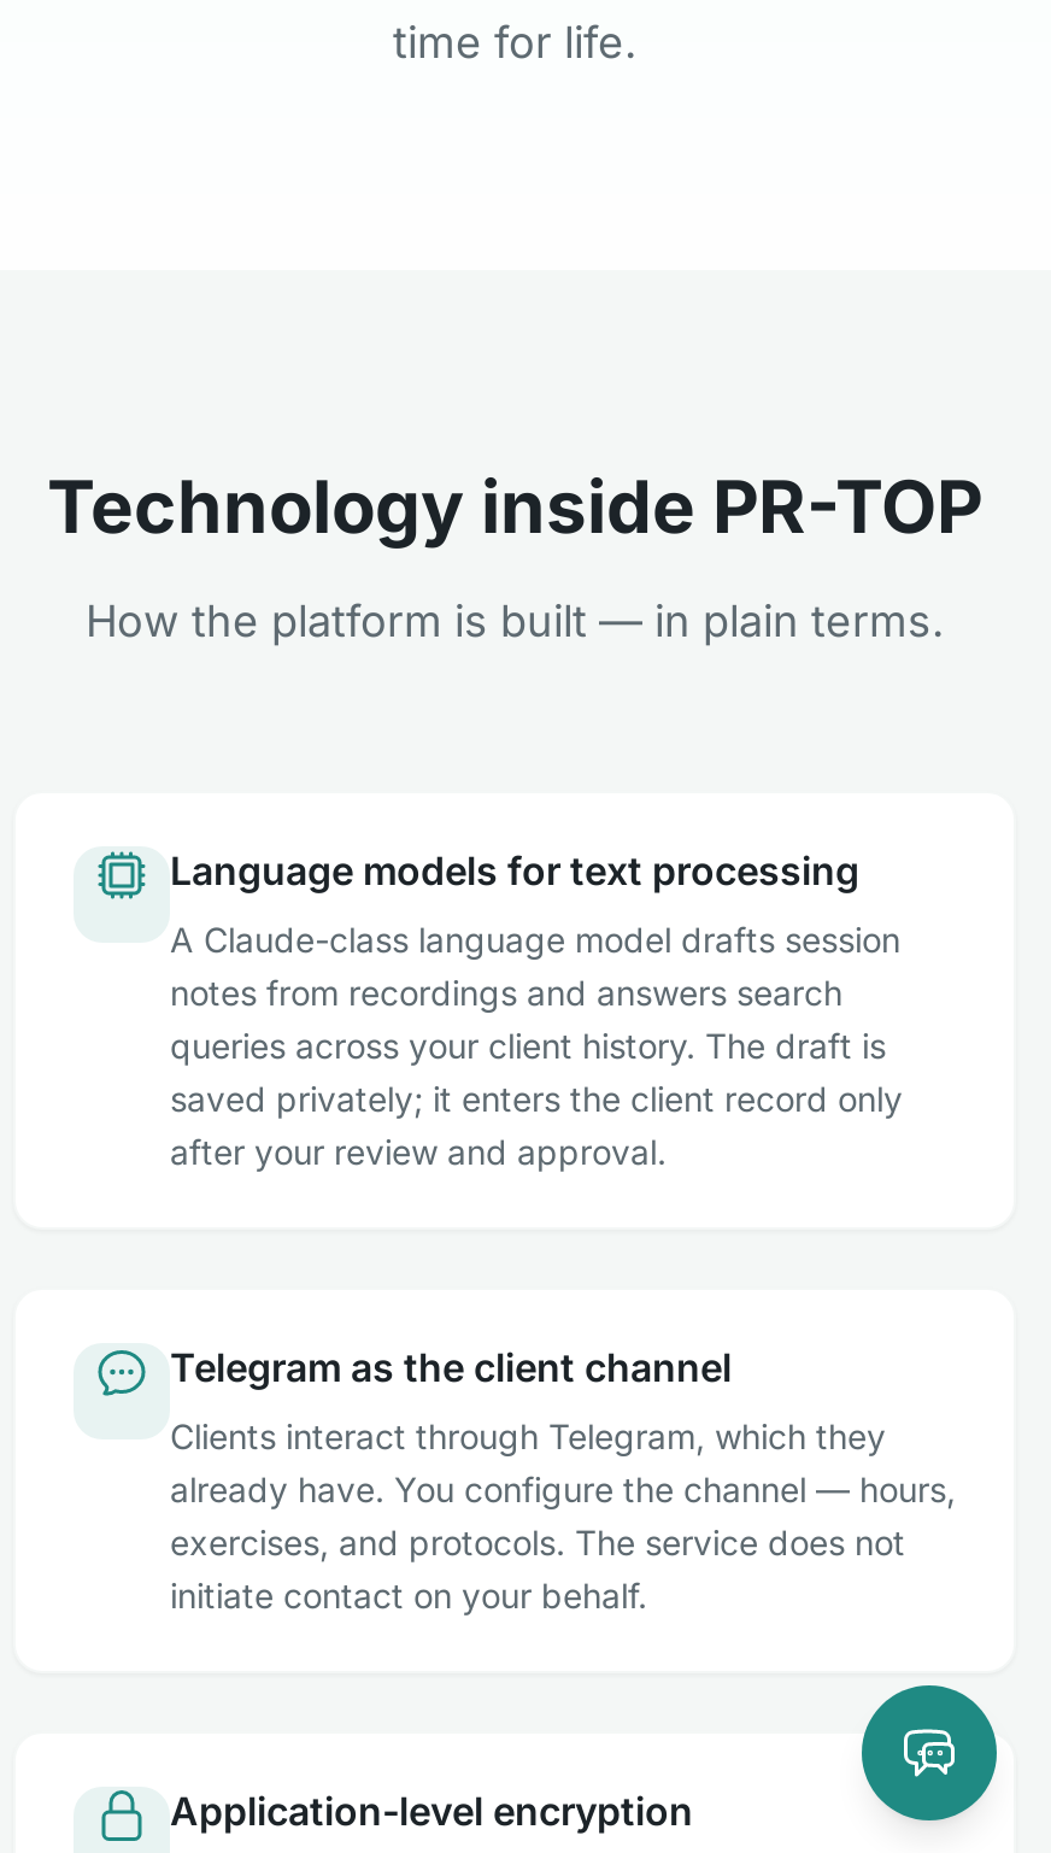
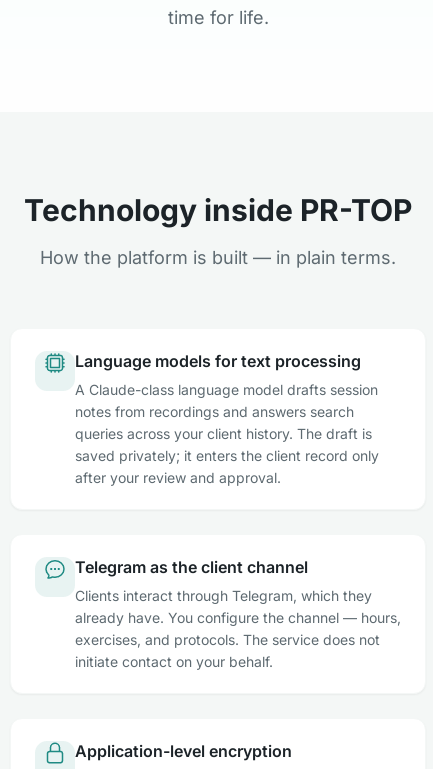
[859,1683,999,1825] [image] -> none

